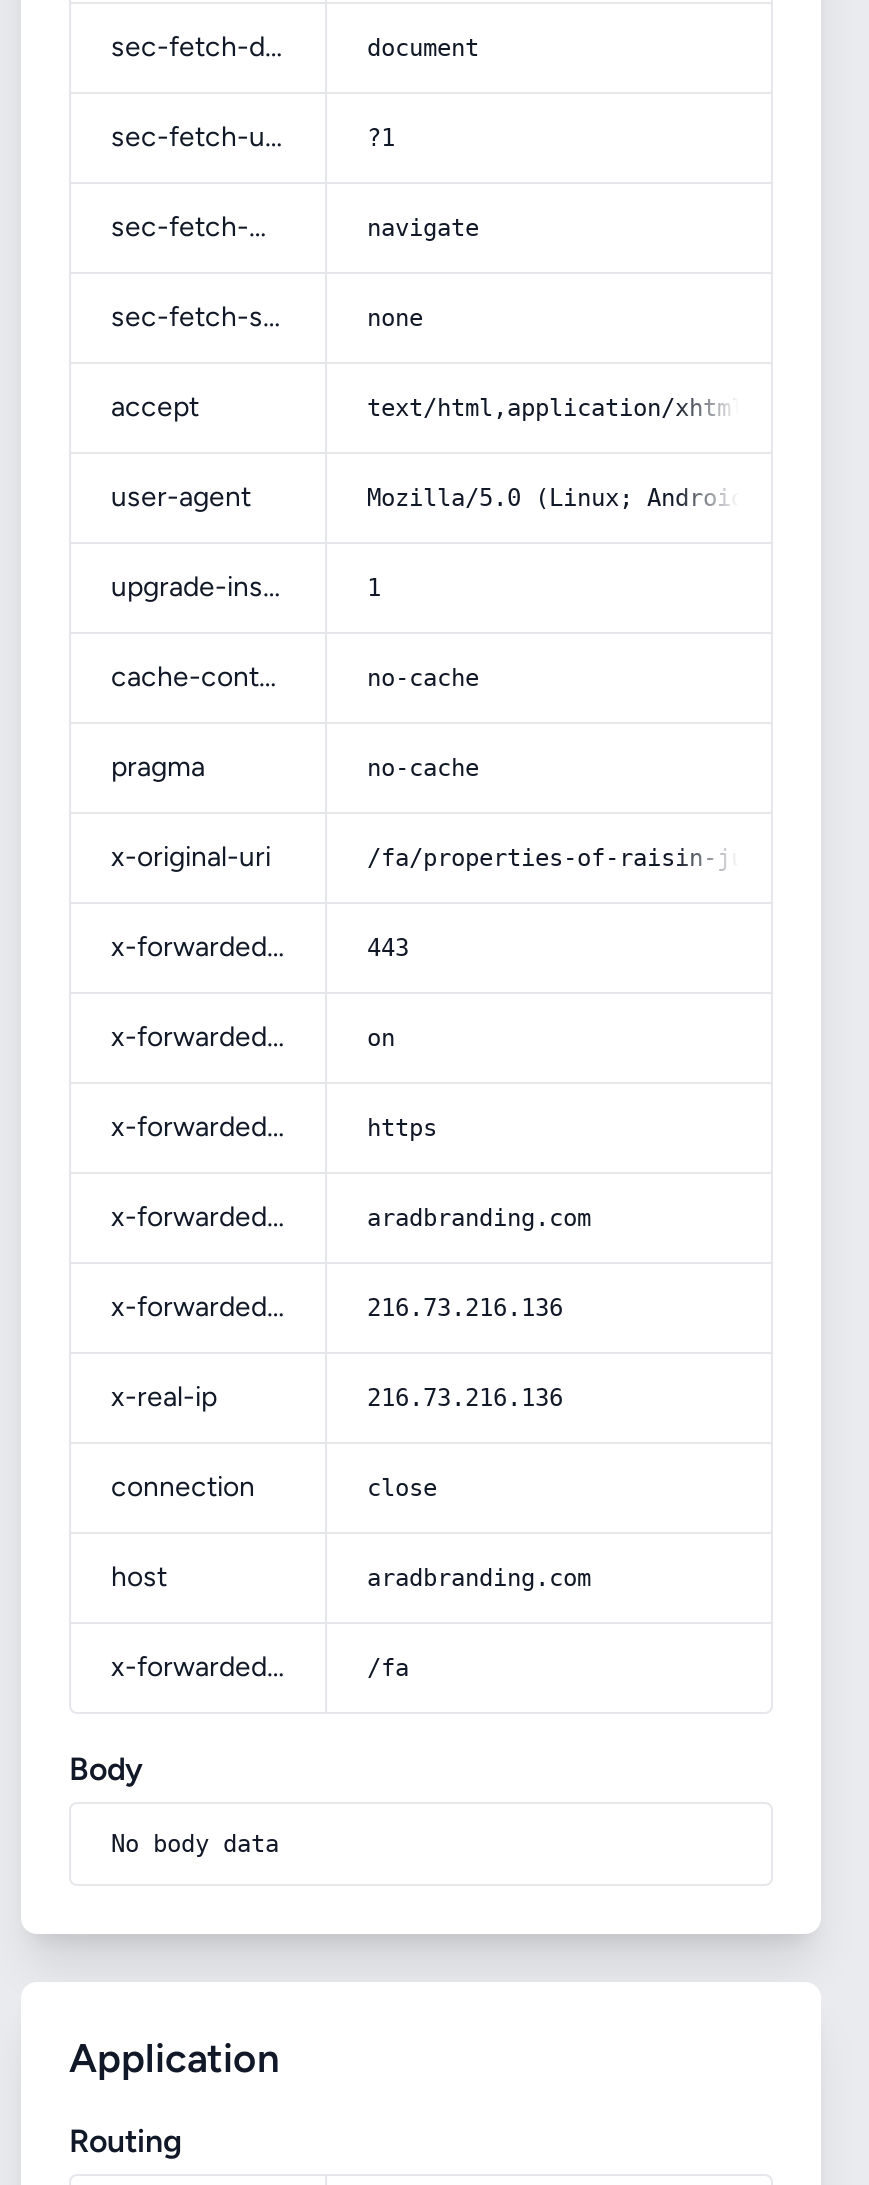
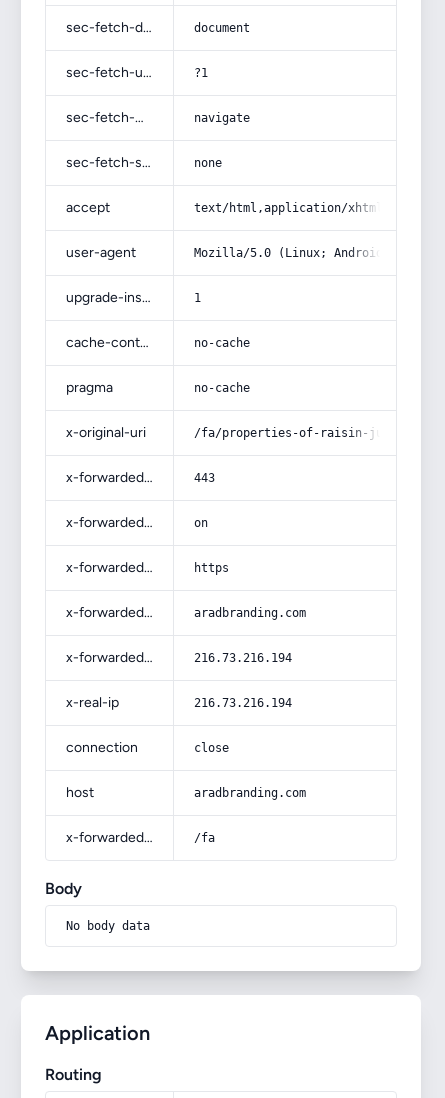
[367,1294,563,1322] 216.73.216.136 -> [194,651,292,665] 216.73.216.194
[367,1384,563,1412] 216.73.216.136 -> [194,696,292,710] 216.73.216.194

